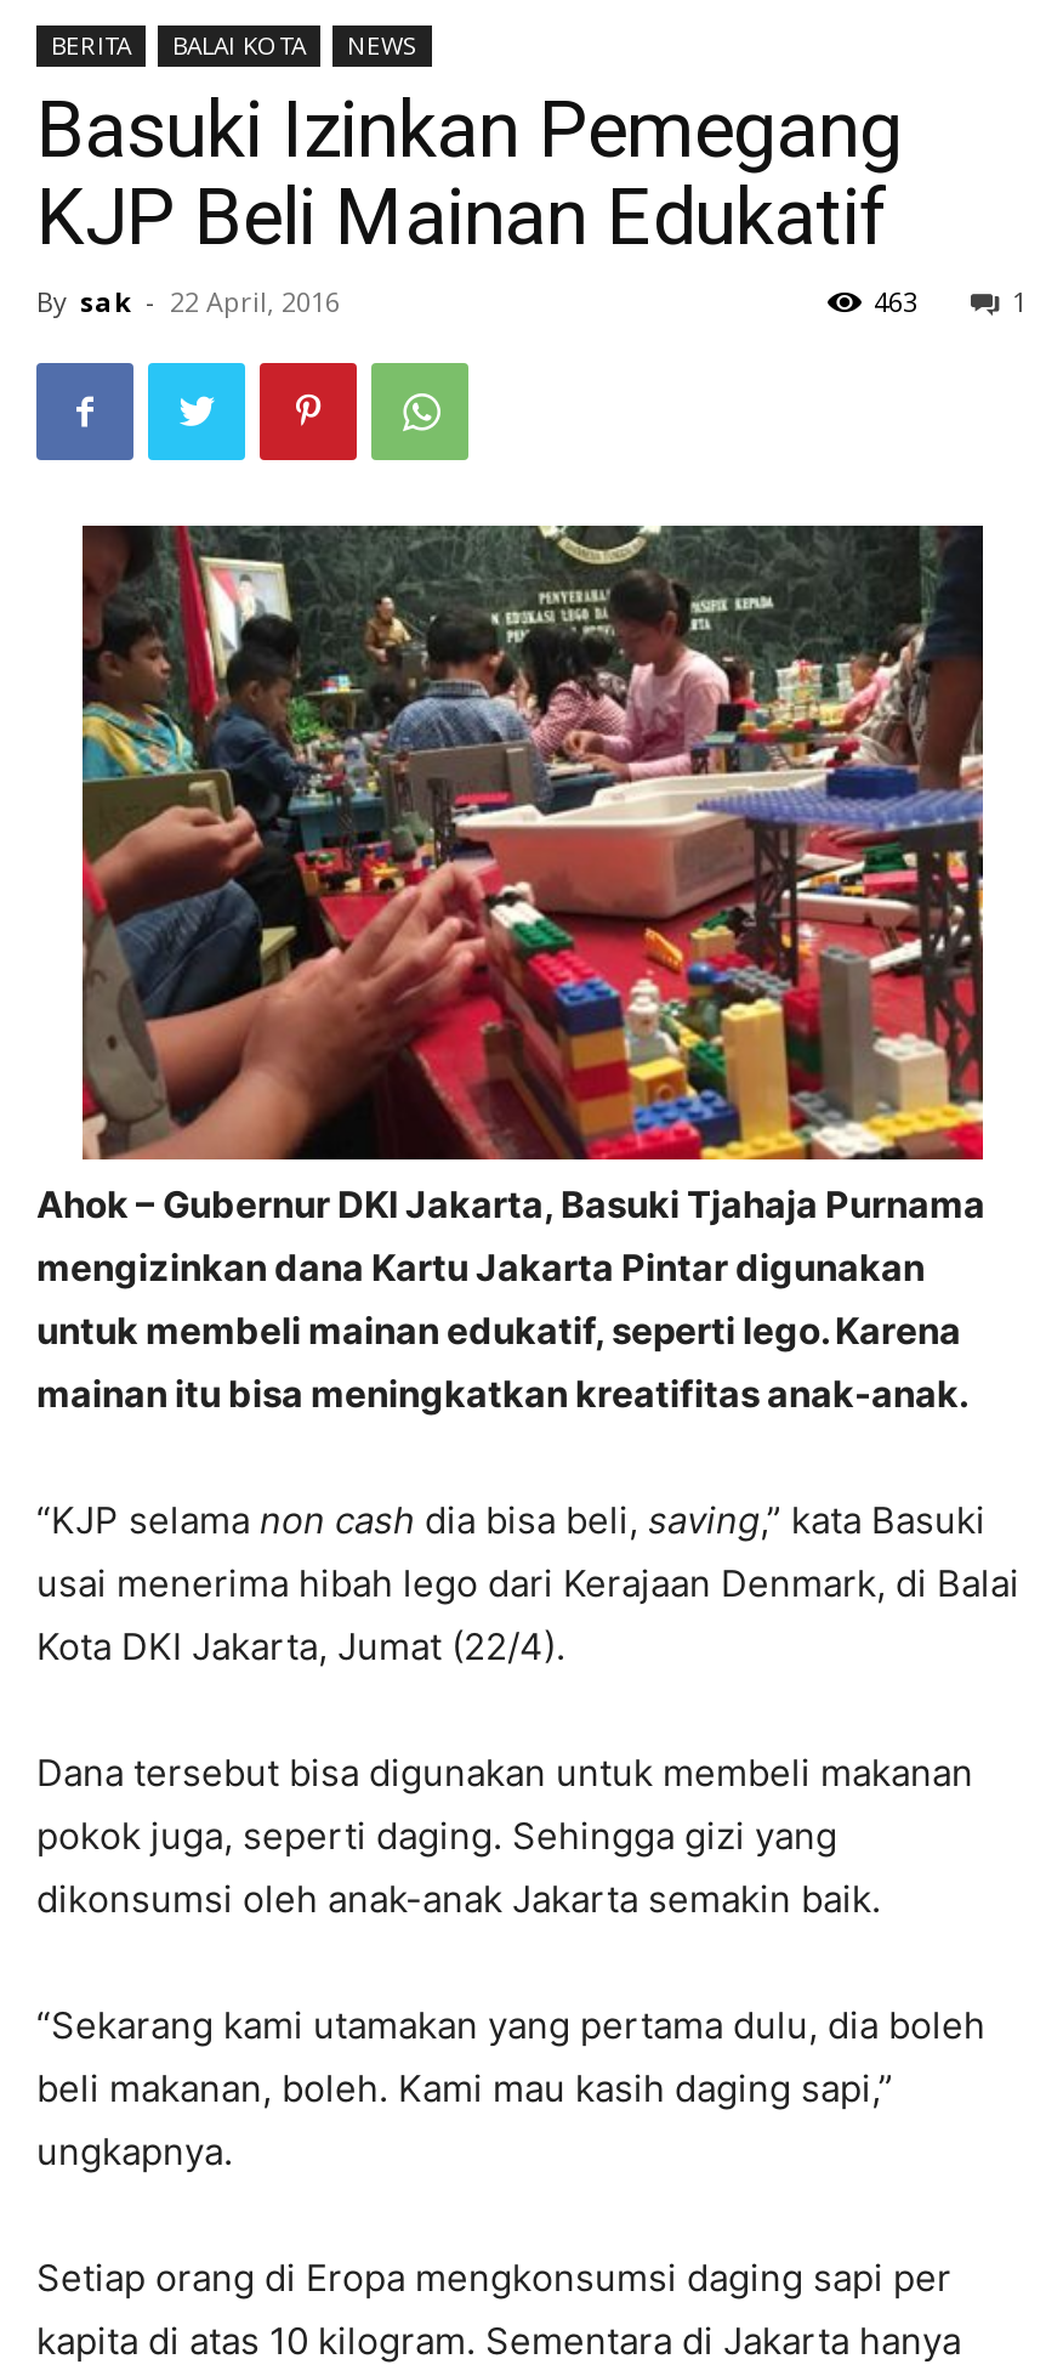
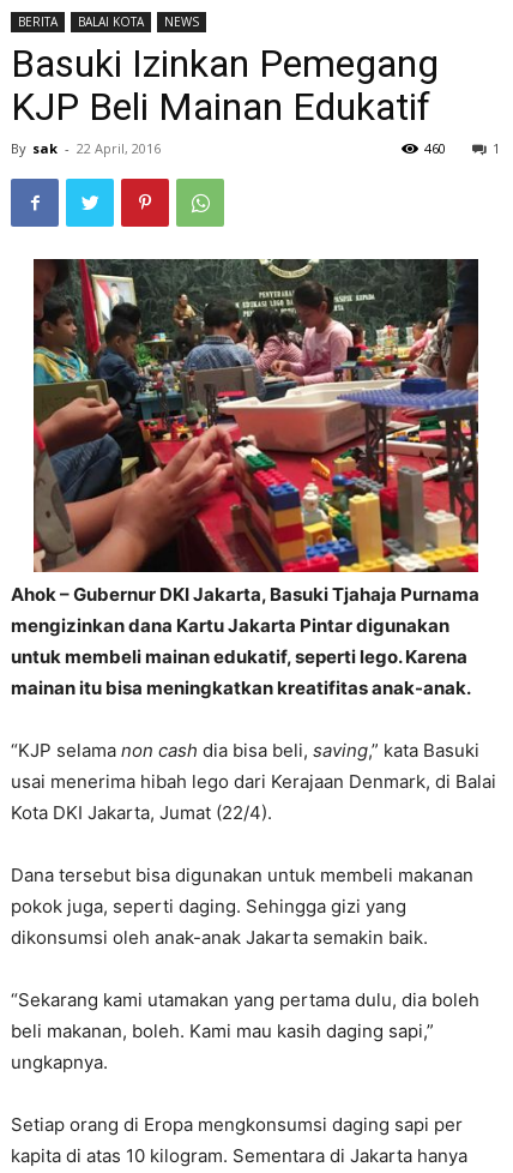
[874,283,917,319] 463 -> [424,139,446,157] 460

